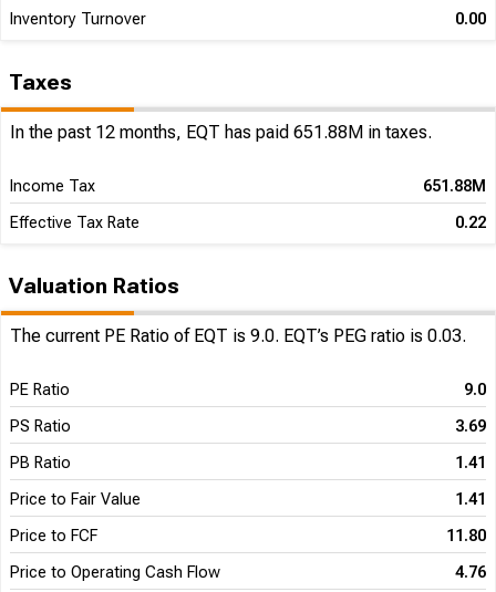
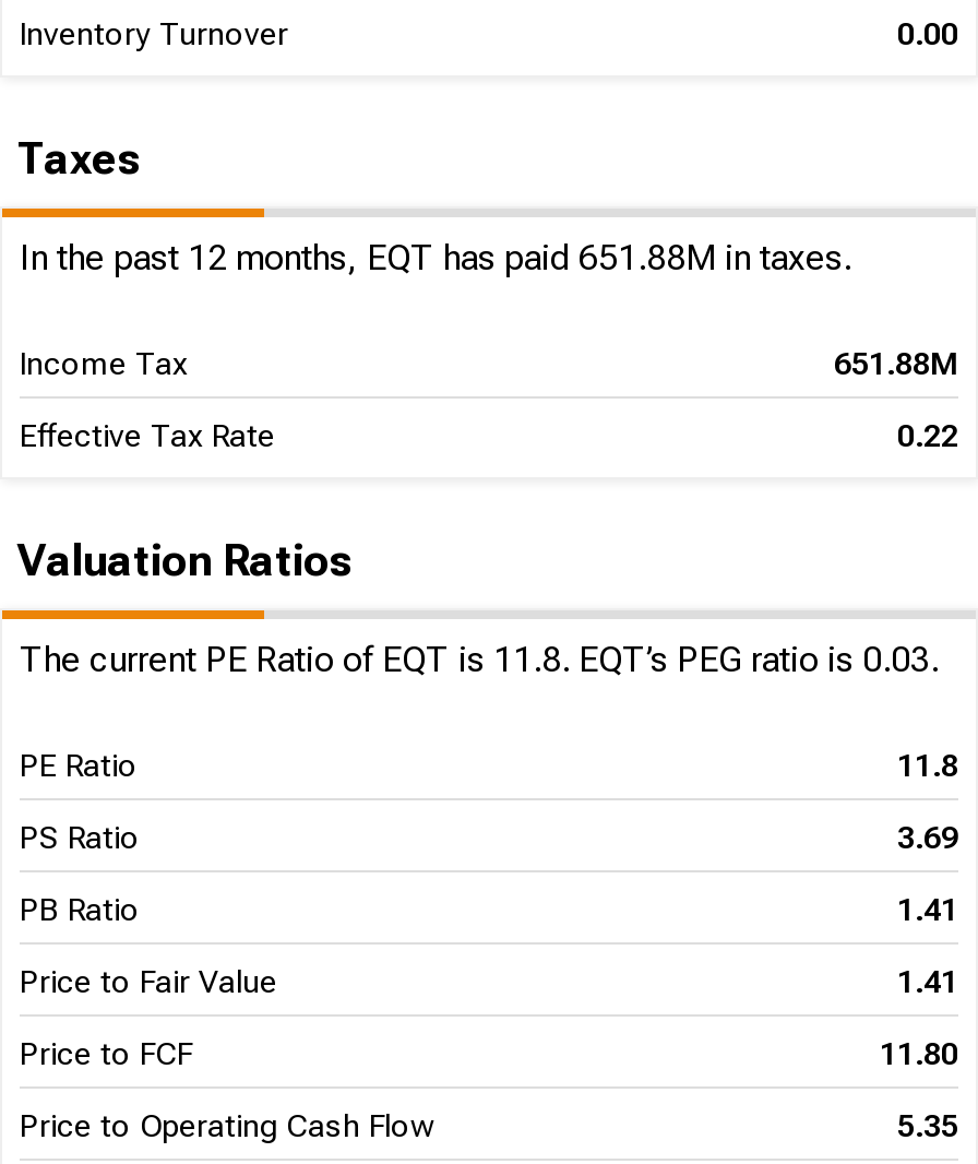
[10,325,466,346] The current PE Ratio of EQT is 9.0. EQT’s PEG ratio is 0.03. -> [20,639,939,680] The current PE Ratio of EQT is 11.8. EQT’s PEG ratio is 0.03.
[464,381,486,399] 9.0 -> [897,748,958,785] 11.8
[455,563,486,582] 4.76 -> [897,1108,958,1145] 5.35

